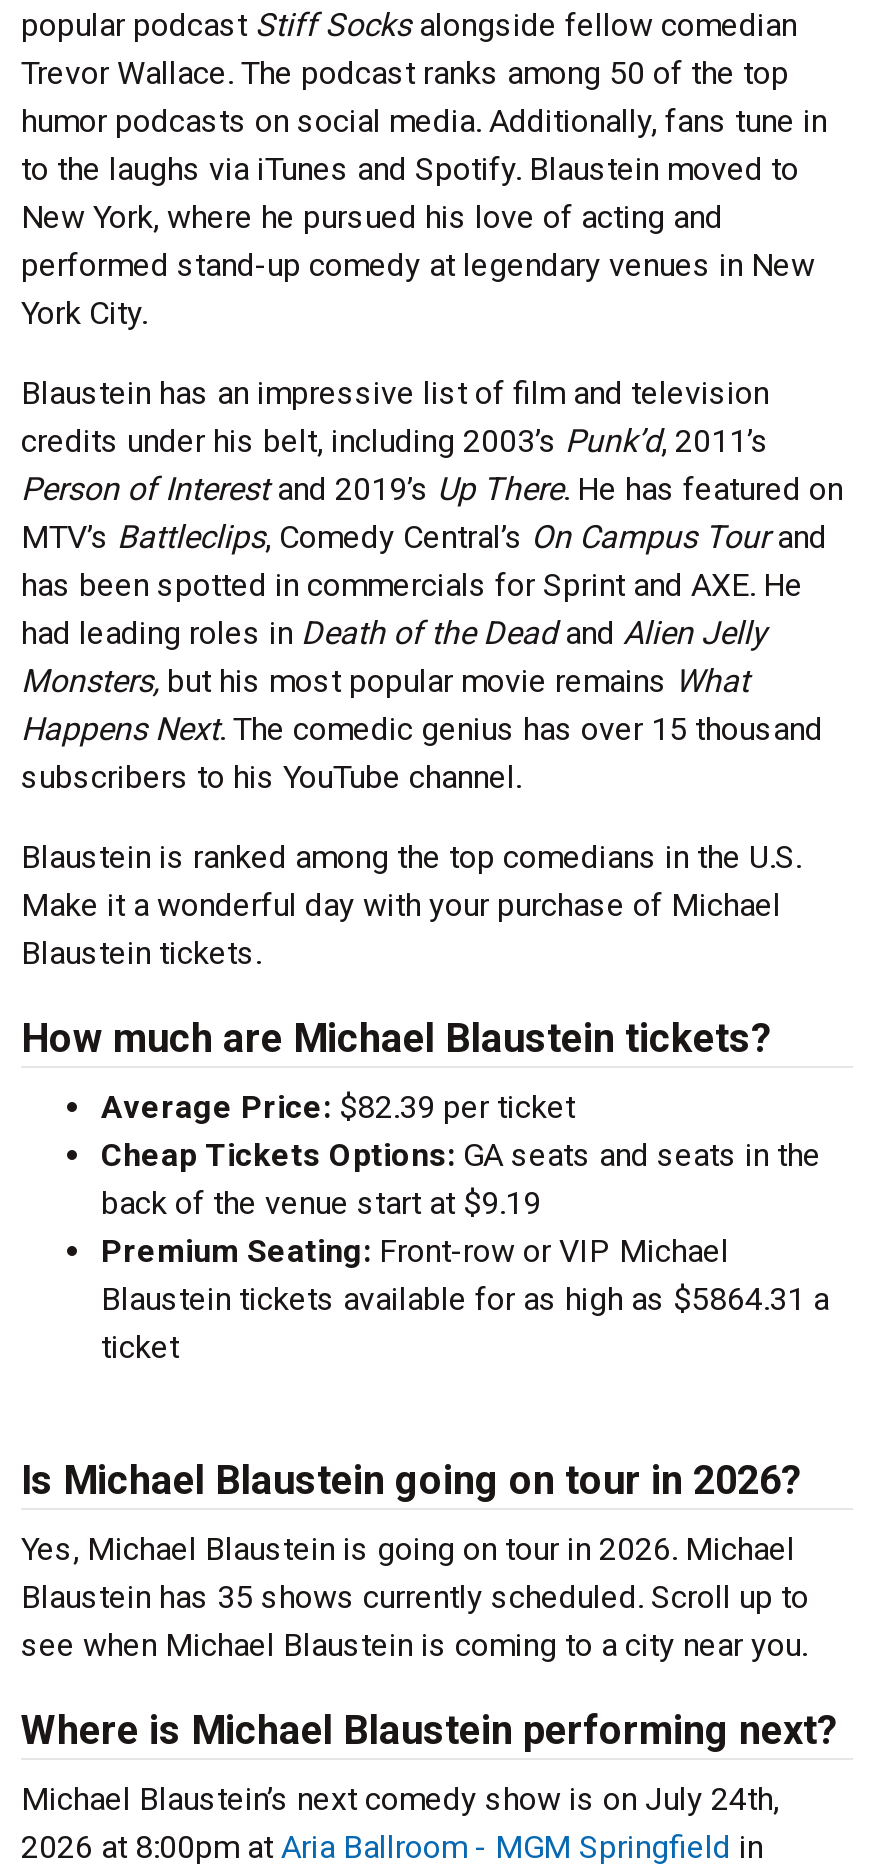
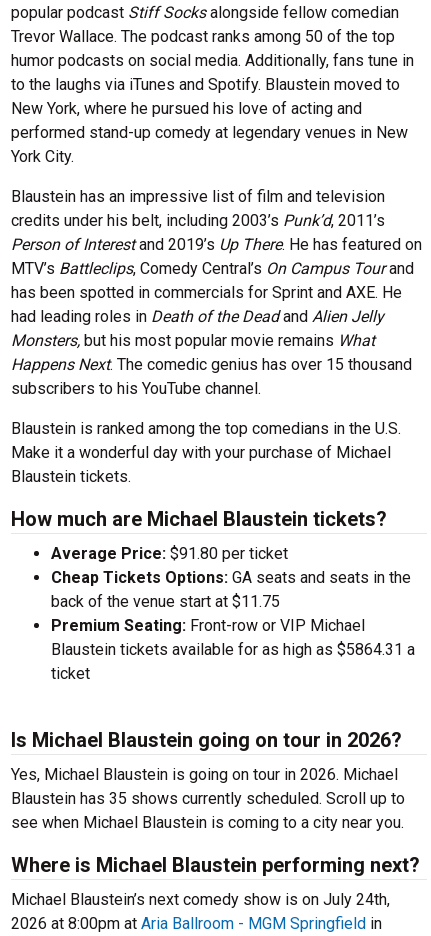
[101,1088,575,1126] Average Price: $82.39 per ticket -> [51,544,288,563] Average Price: $91.80 per ticket
[101,1184,541,1222] back of the venue start at $9.19 -> [51,592,280,611] back of the venue start at $11.75

